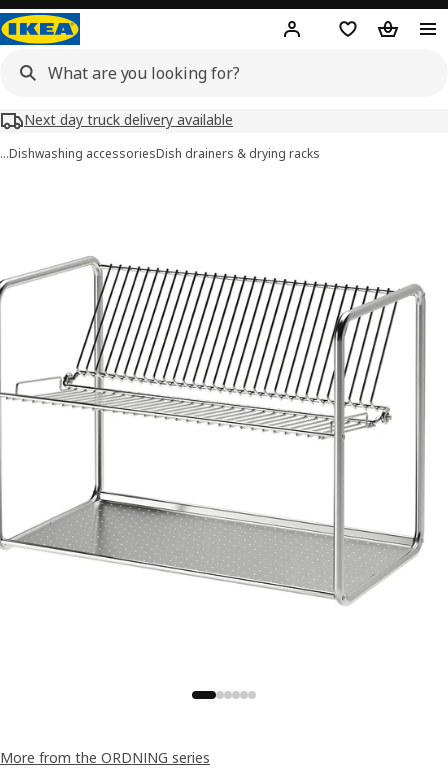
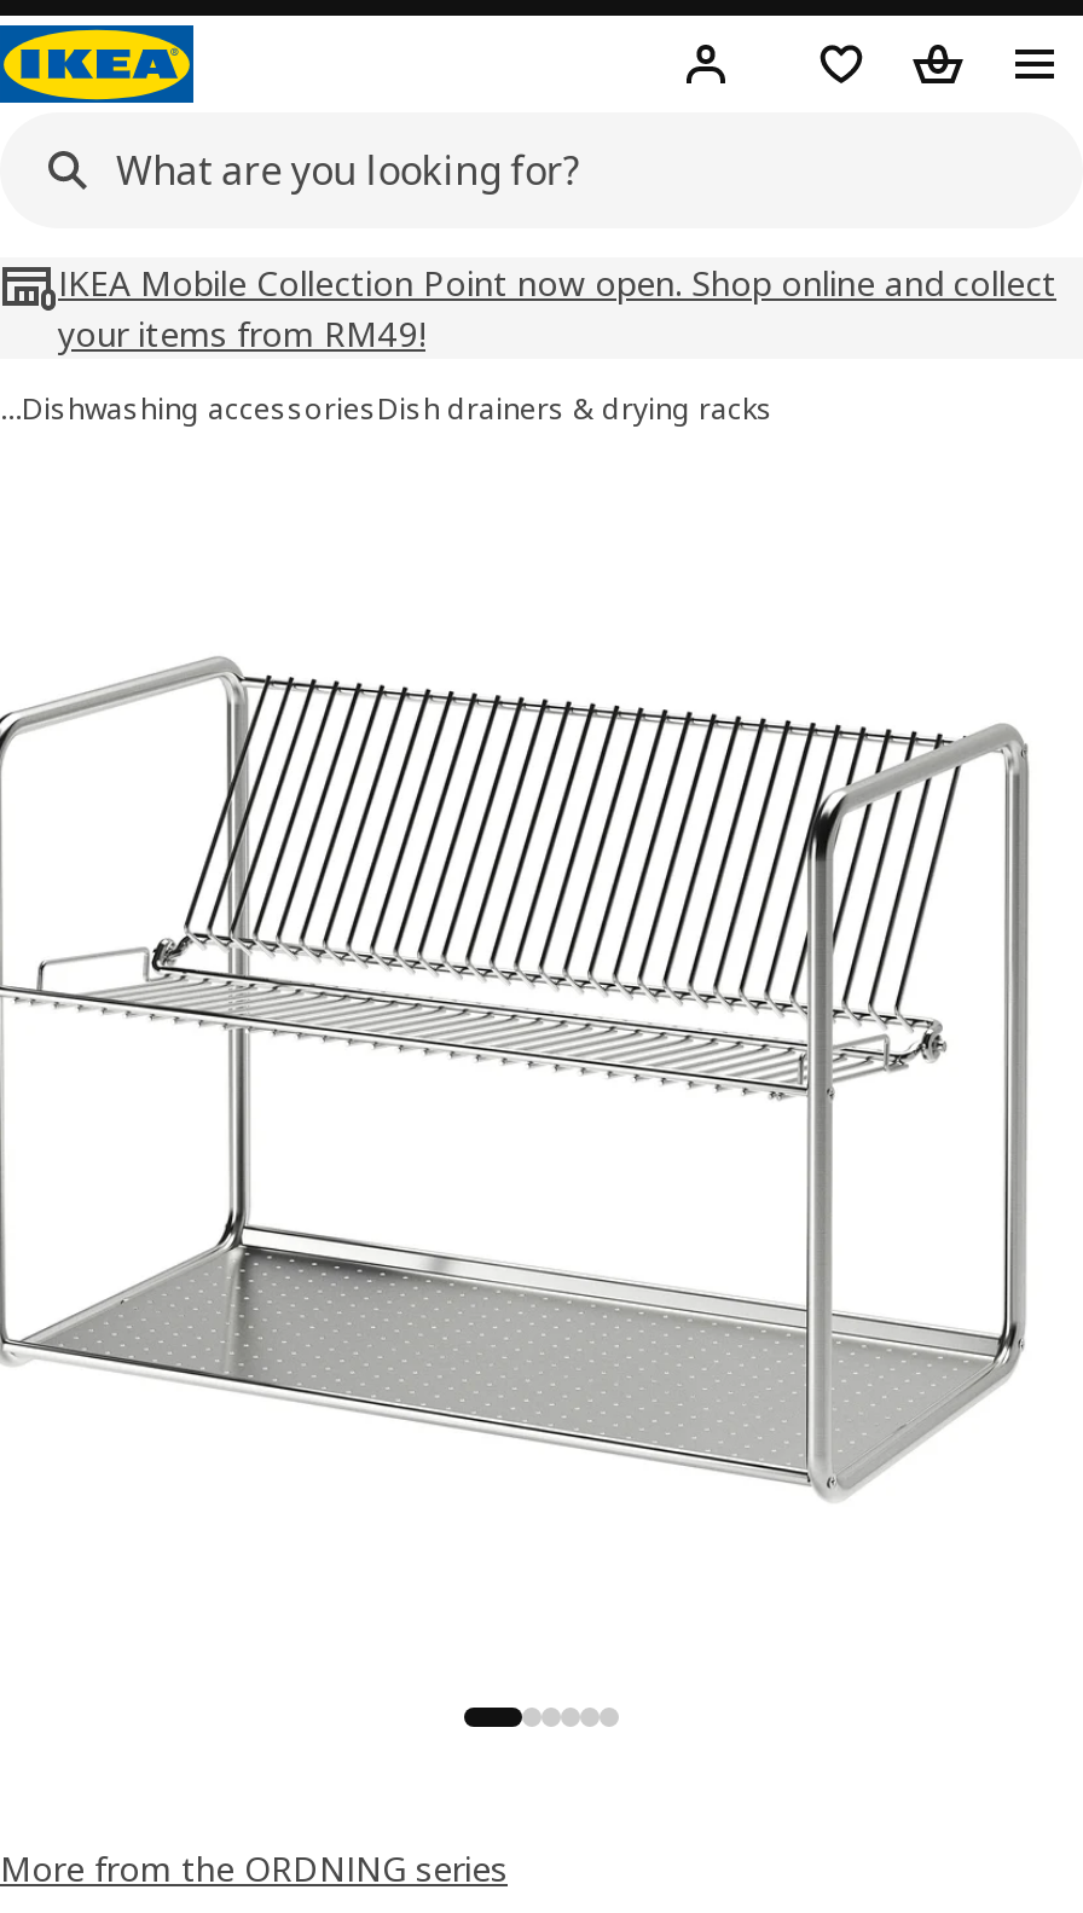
[24,110,233,129] Next day truck delivery available -> [58,260,1056,356] IKEA Mobile Collection Point now open. Shop online and collect | your items from RM49!

